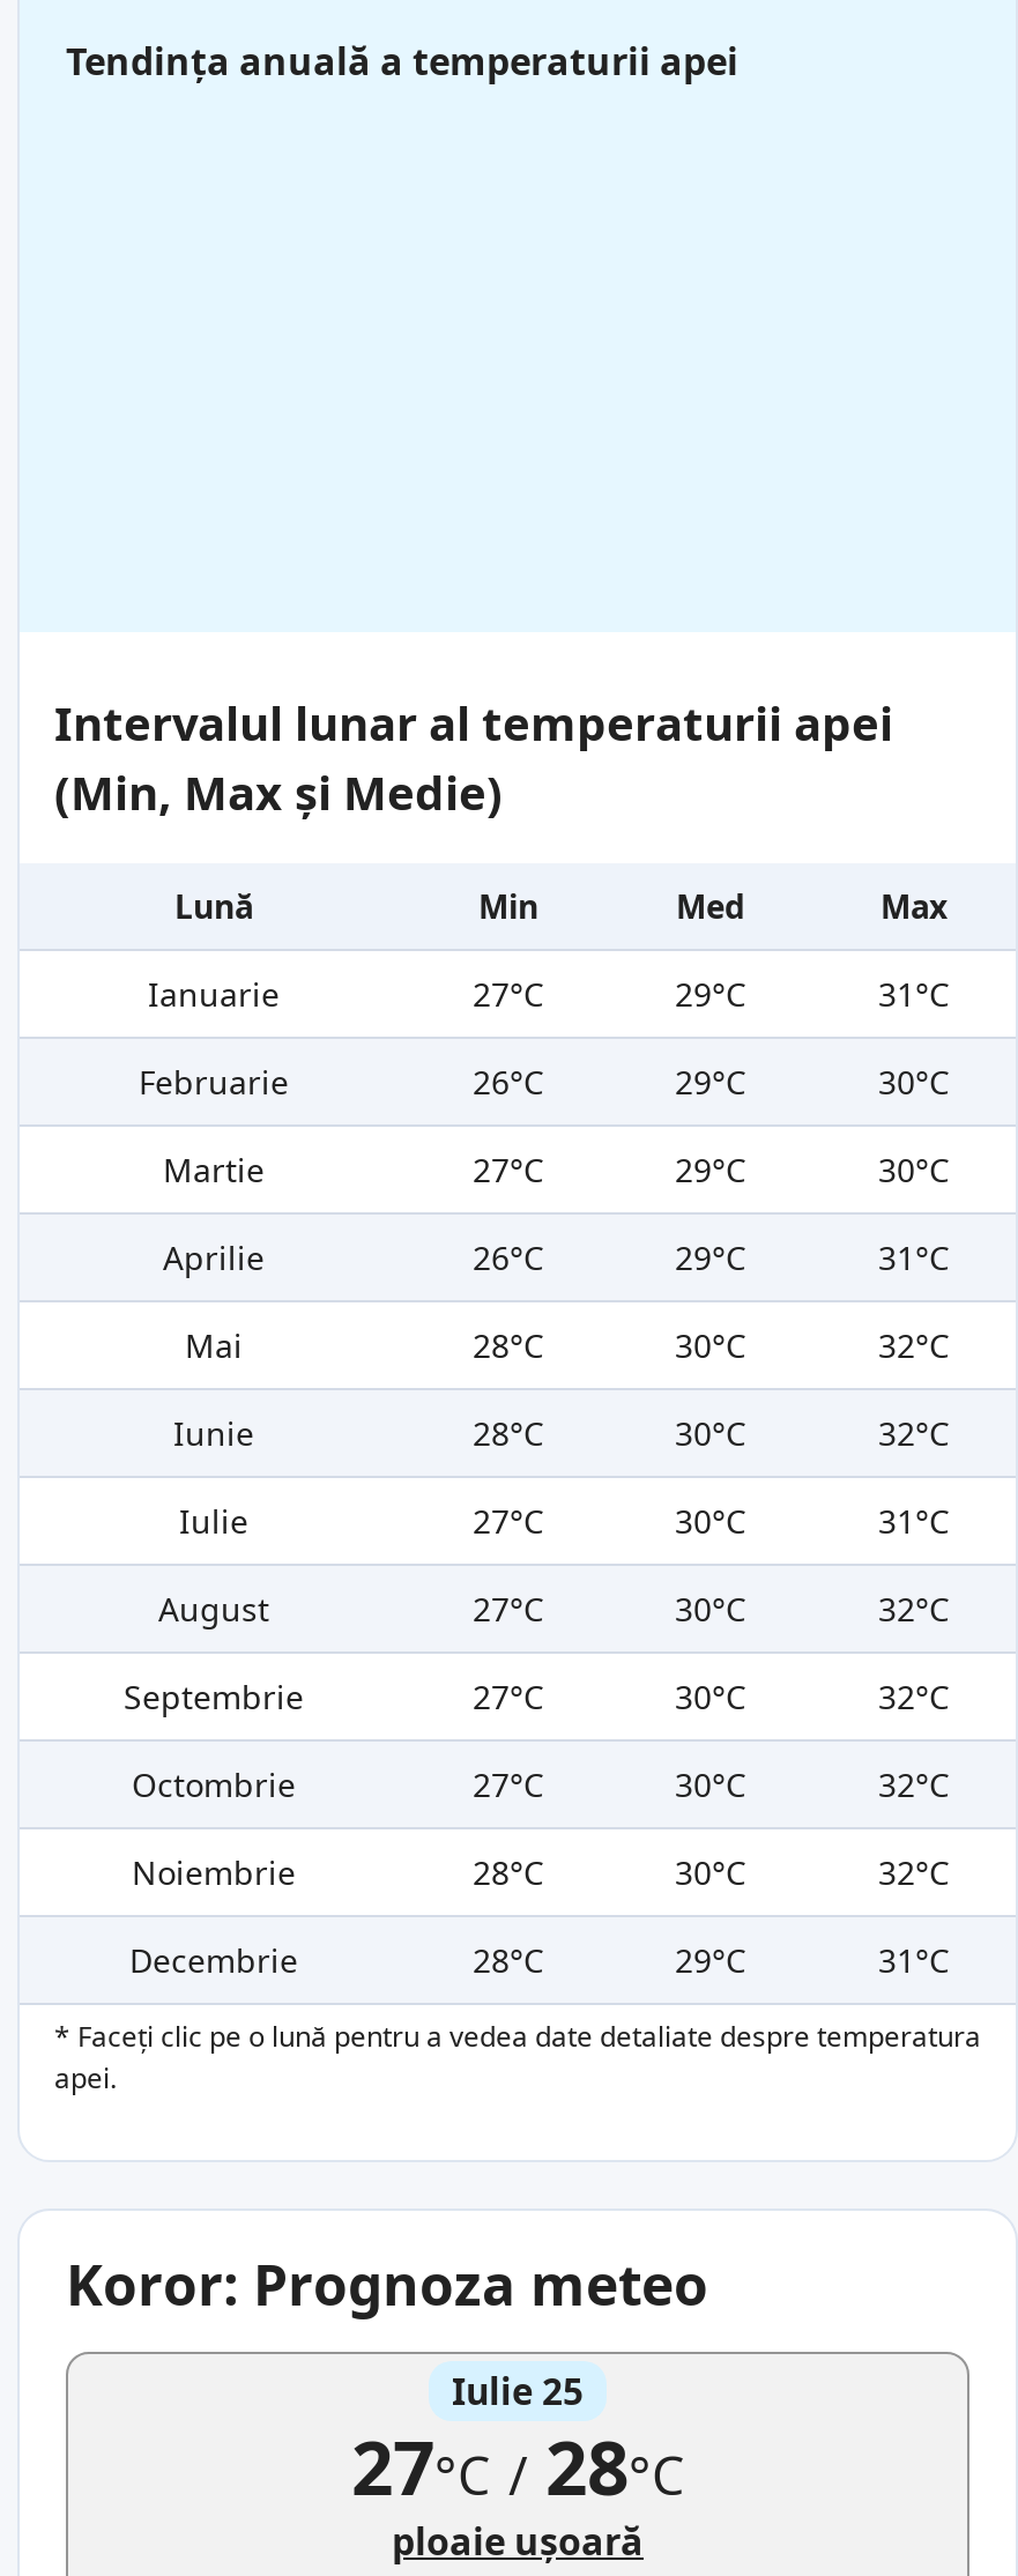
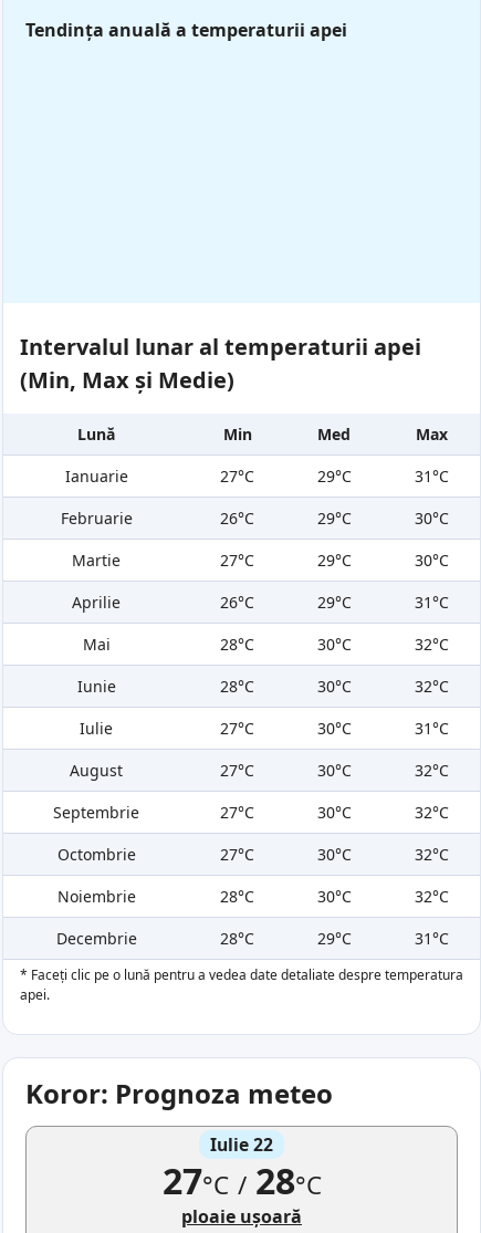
[452,2366,584,2417] Iulie 25 -> [210,1133,273,1157] Iulie 22

